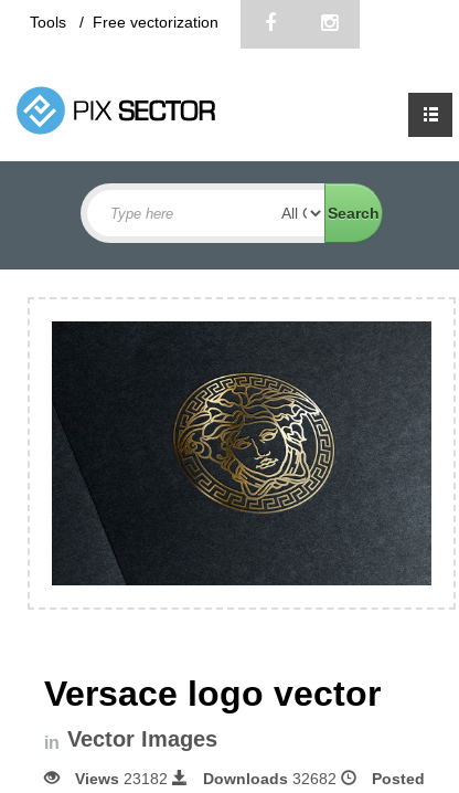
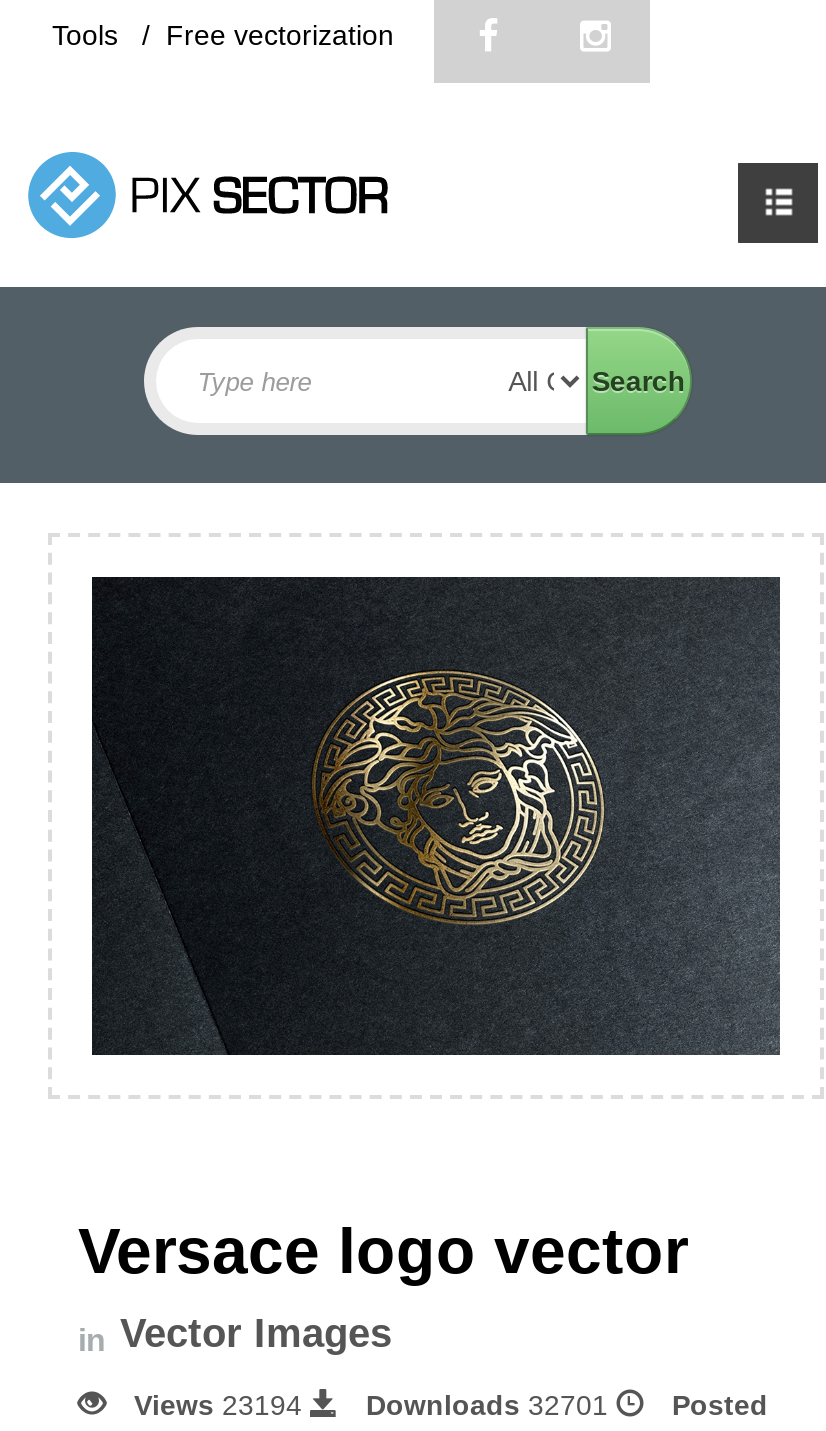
[75,770,172,788] Views 23182 -> [134,1390,310,1422] Views 23194
[203,770,341,788] Downloads 32682 -> [366,1390,616,1422] Downloads 32701

